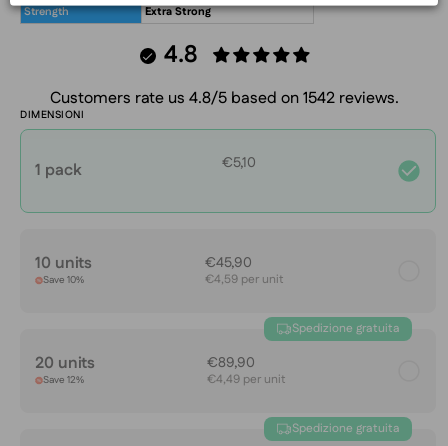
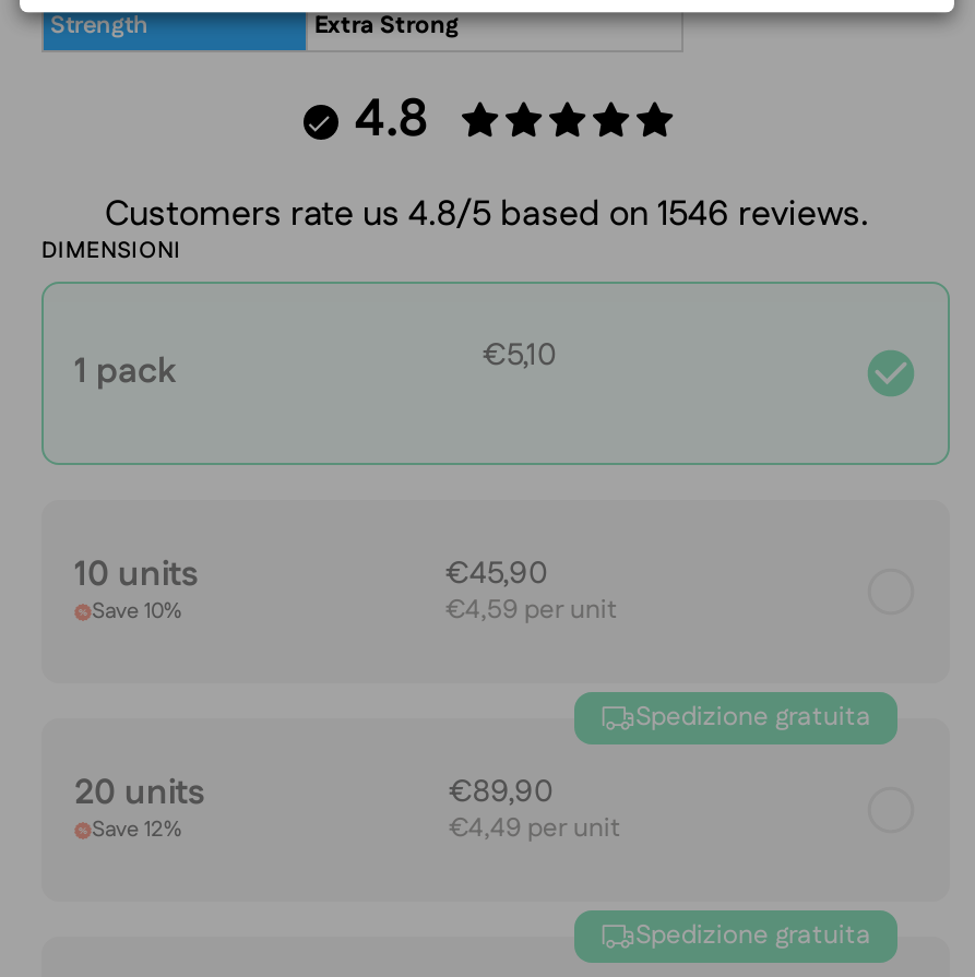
[49,86,398,109] Customers rate us 4.8/5 based on 1542 reviews. -> [105,189,869,239] Customers rate us 4.8/5 based on 1546 reviews.

